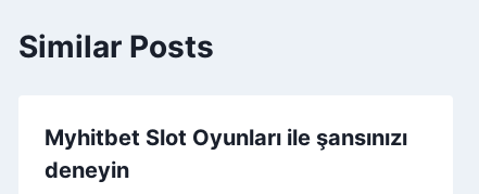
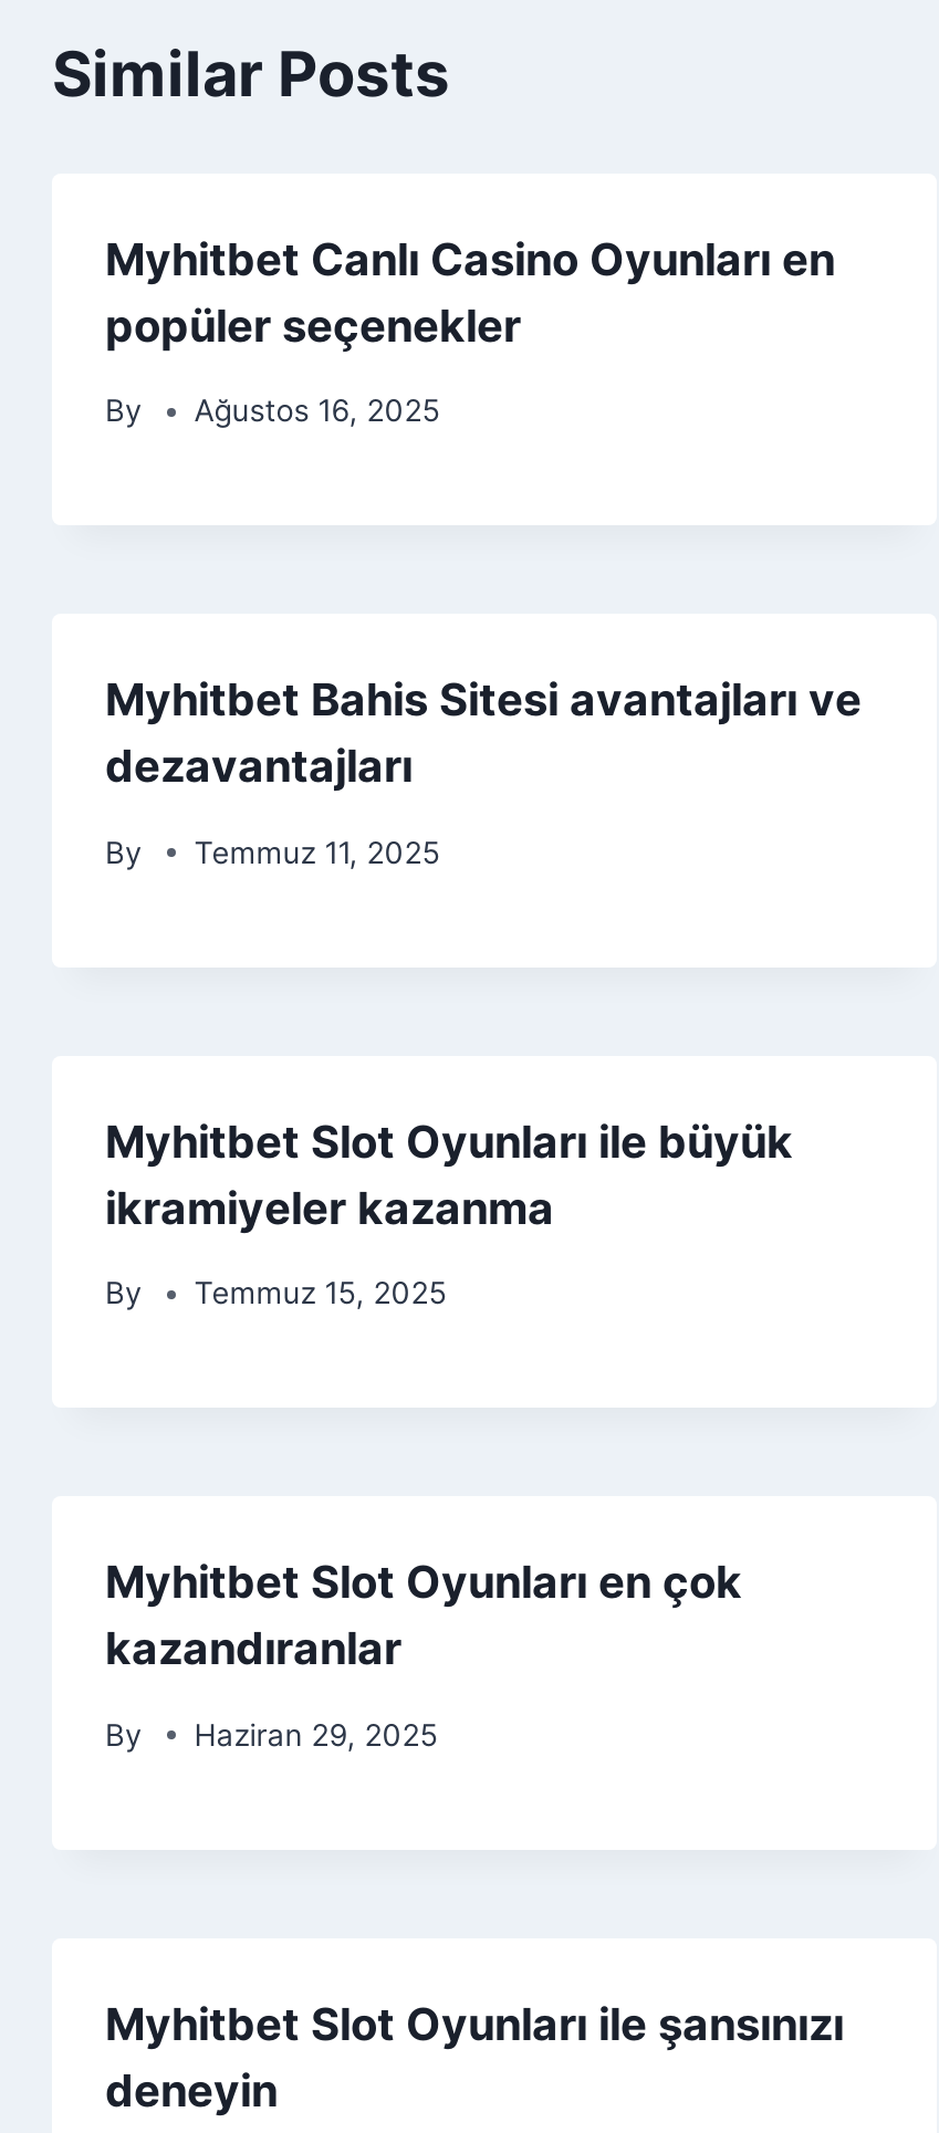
none -> [105,233,835,429] Myhitbet Canlı Casino Oyunları en | popüler seçenekler | By | Ağustos 16, 2025
none -> [105,674,862,870] Myhitbet Bahis Sitesi avantajları ve | dezavantajları | By | Temmuz 11, 2025
none -> [105,1115,793,1311] Myhitbet Slot Oyunları ile büyük | ikramiyeler kazanma | By | Temmuz 15, 2025
none -> [105,1557,742,1753] Myhitbet Slot Oyunları en çok | kazandıranlar | By | Haziran 29, 2025

